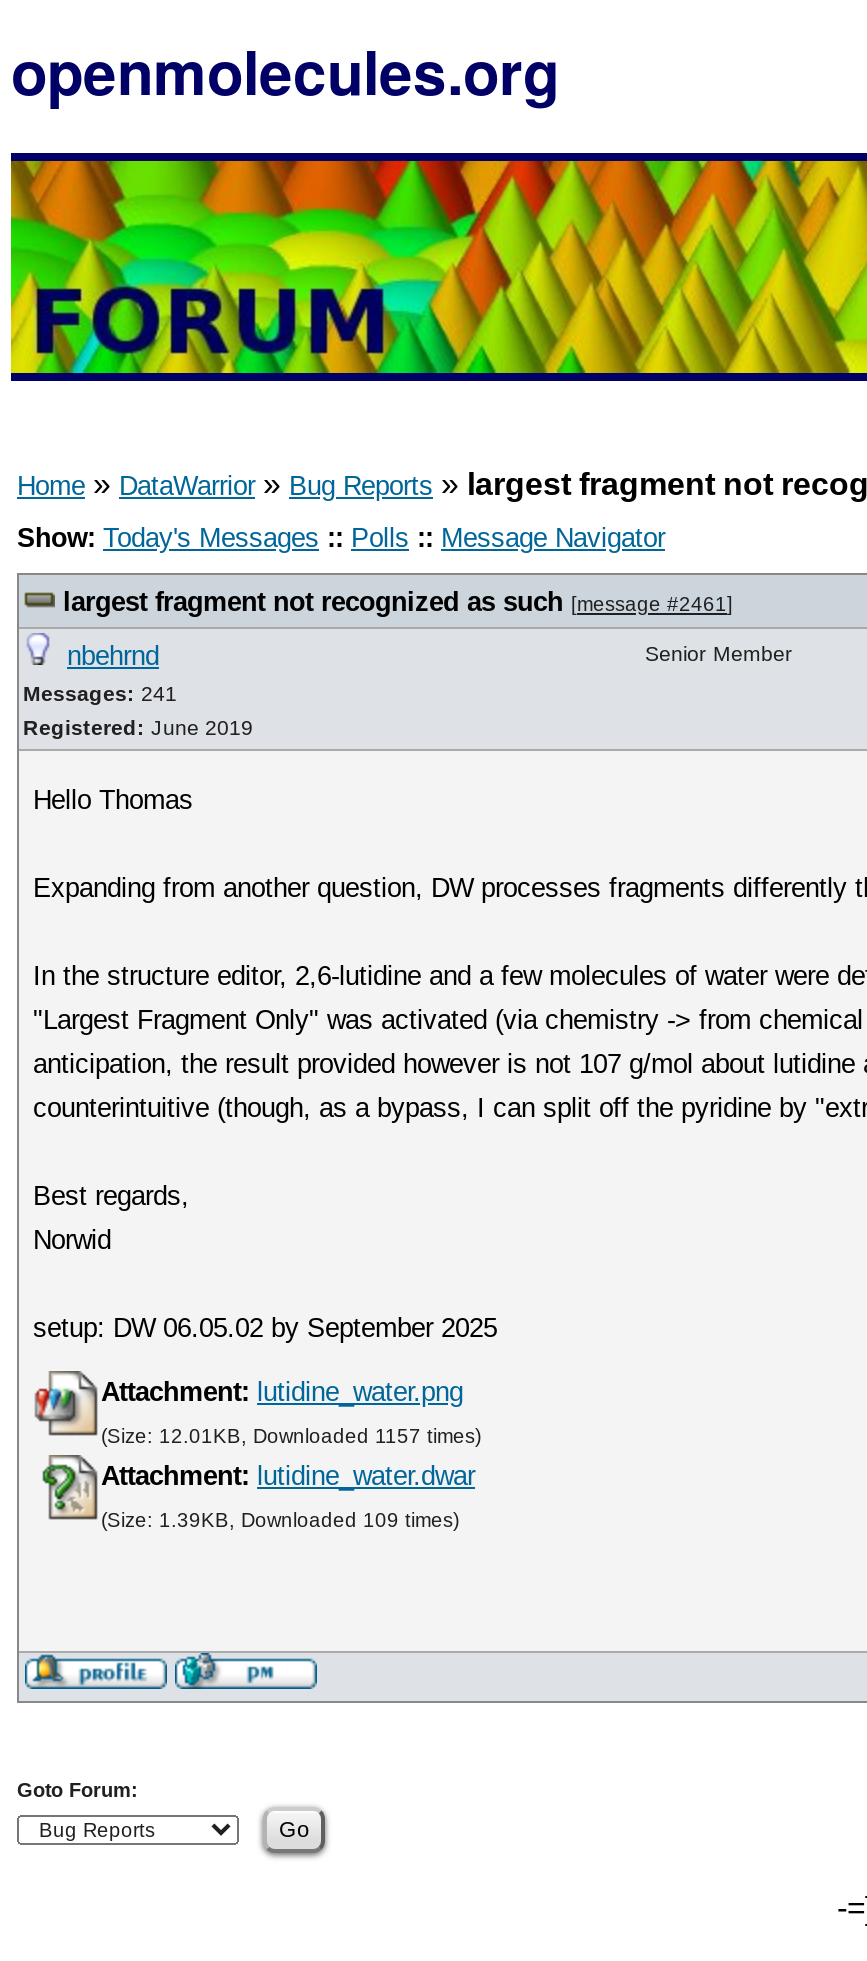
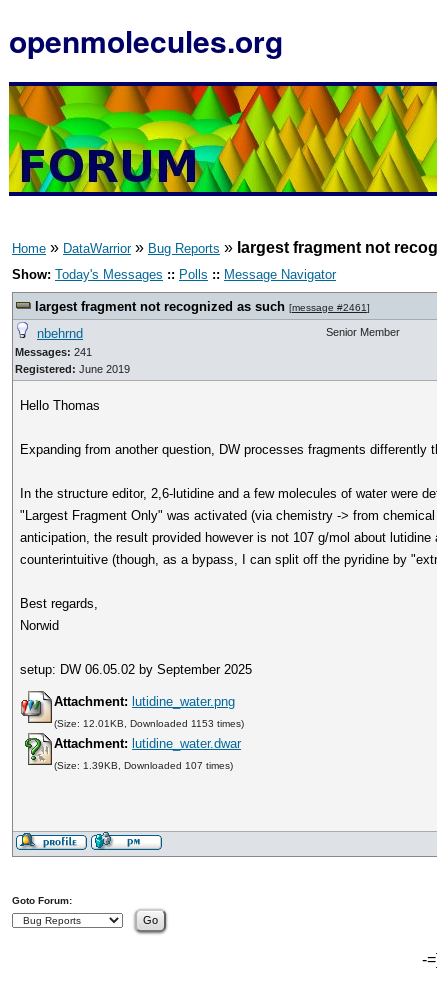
[101,1425,481,1447] (Size: 12.01KB, Downloaded 1157 times) -> [54,718,244,729] (Size: 12.01KB, Downloaded 1153 times)
[101,1509,459,1531] (Size: 1.39KB, Downloaded 109 times) -> [54,760,233,771] (Size: 1.39KB, Downloaded 107 times)

